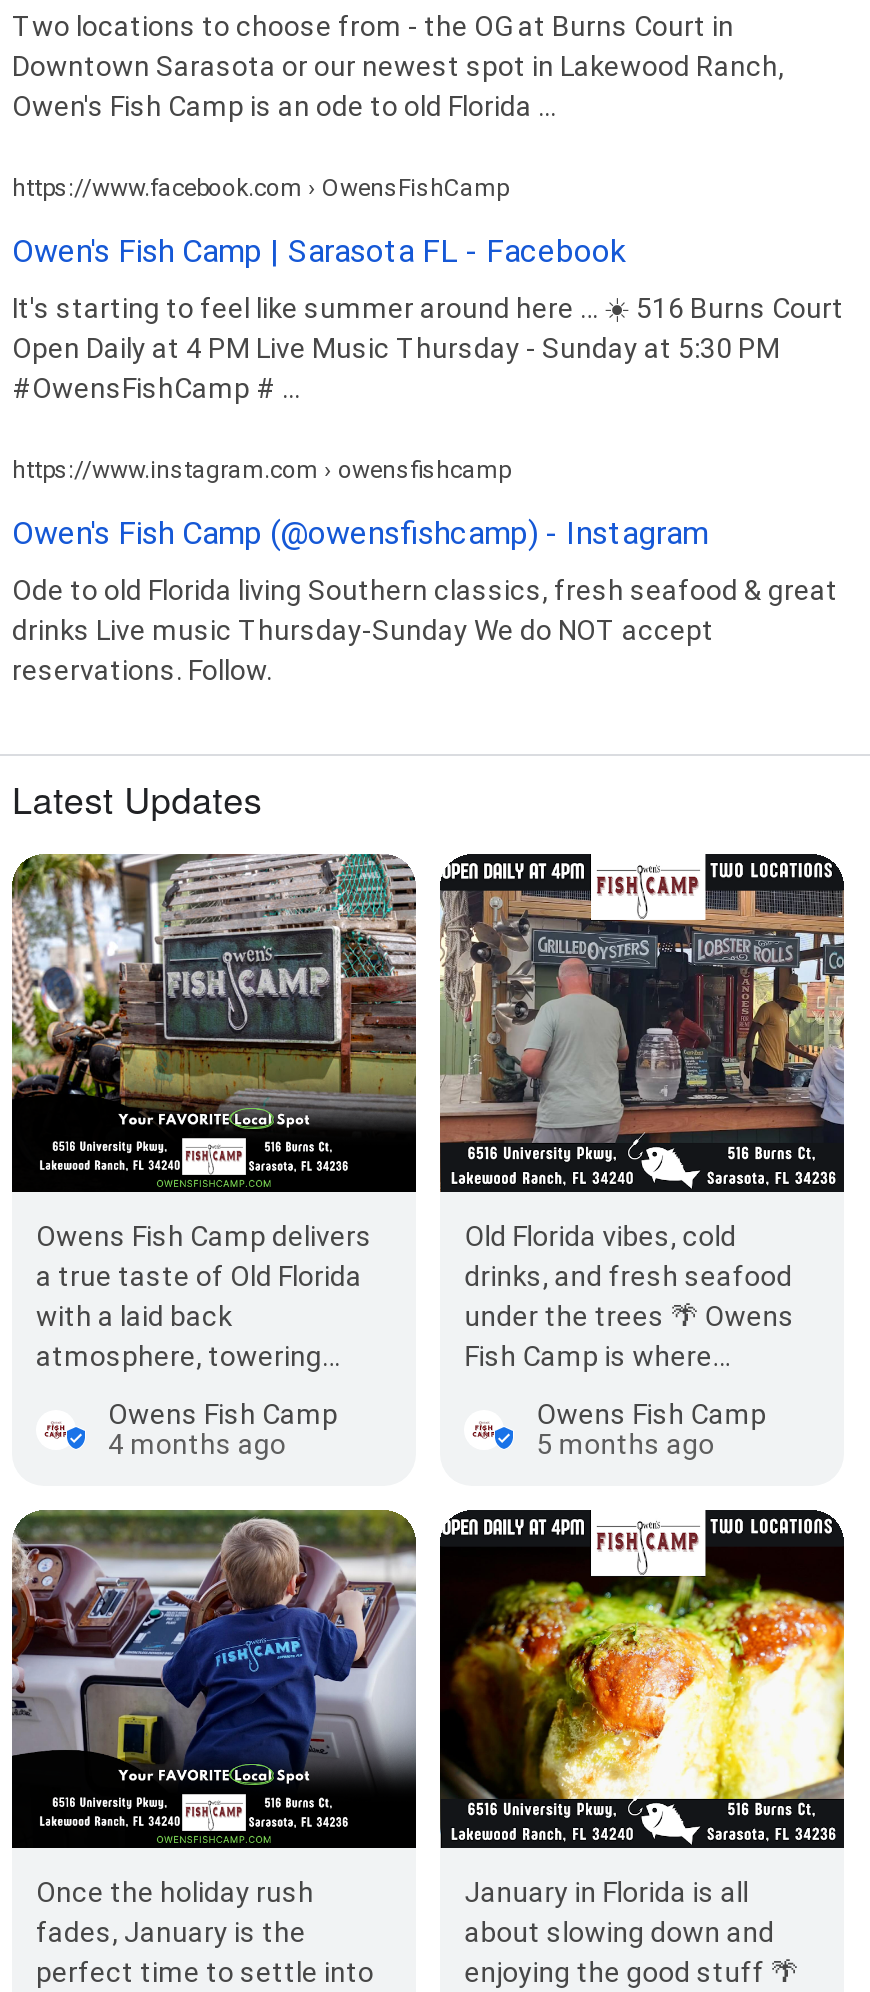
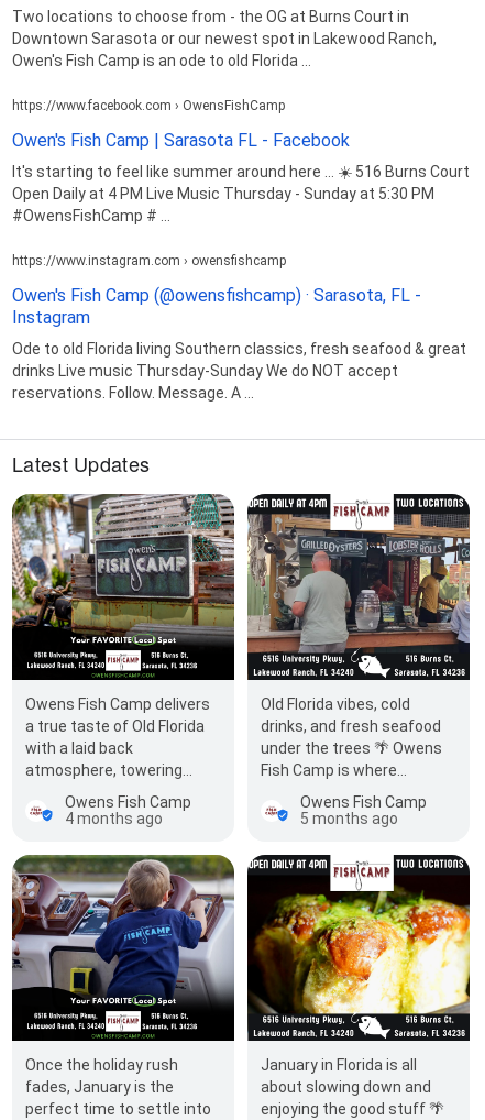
[12,513,708,551] Owen's Fish Camp (@owensfishcamp) - Instagram -> [12,285,421,328] Owen's Fish Camp (@owensfishcamp) · Sarasota, FL - | Instagram
[12,653,272,685] reservations. Follow. -> [12,384,254,401] reservations. Follow. Message. A ...

